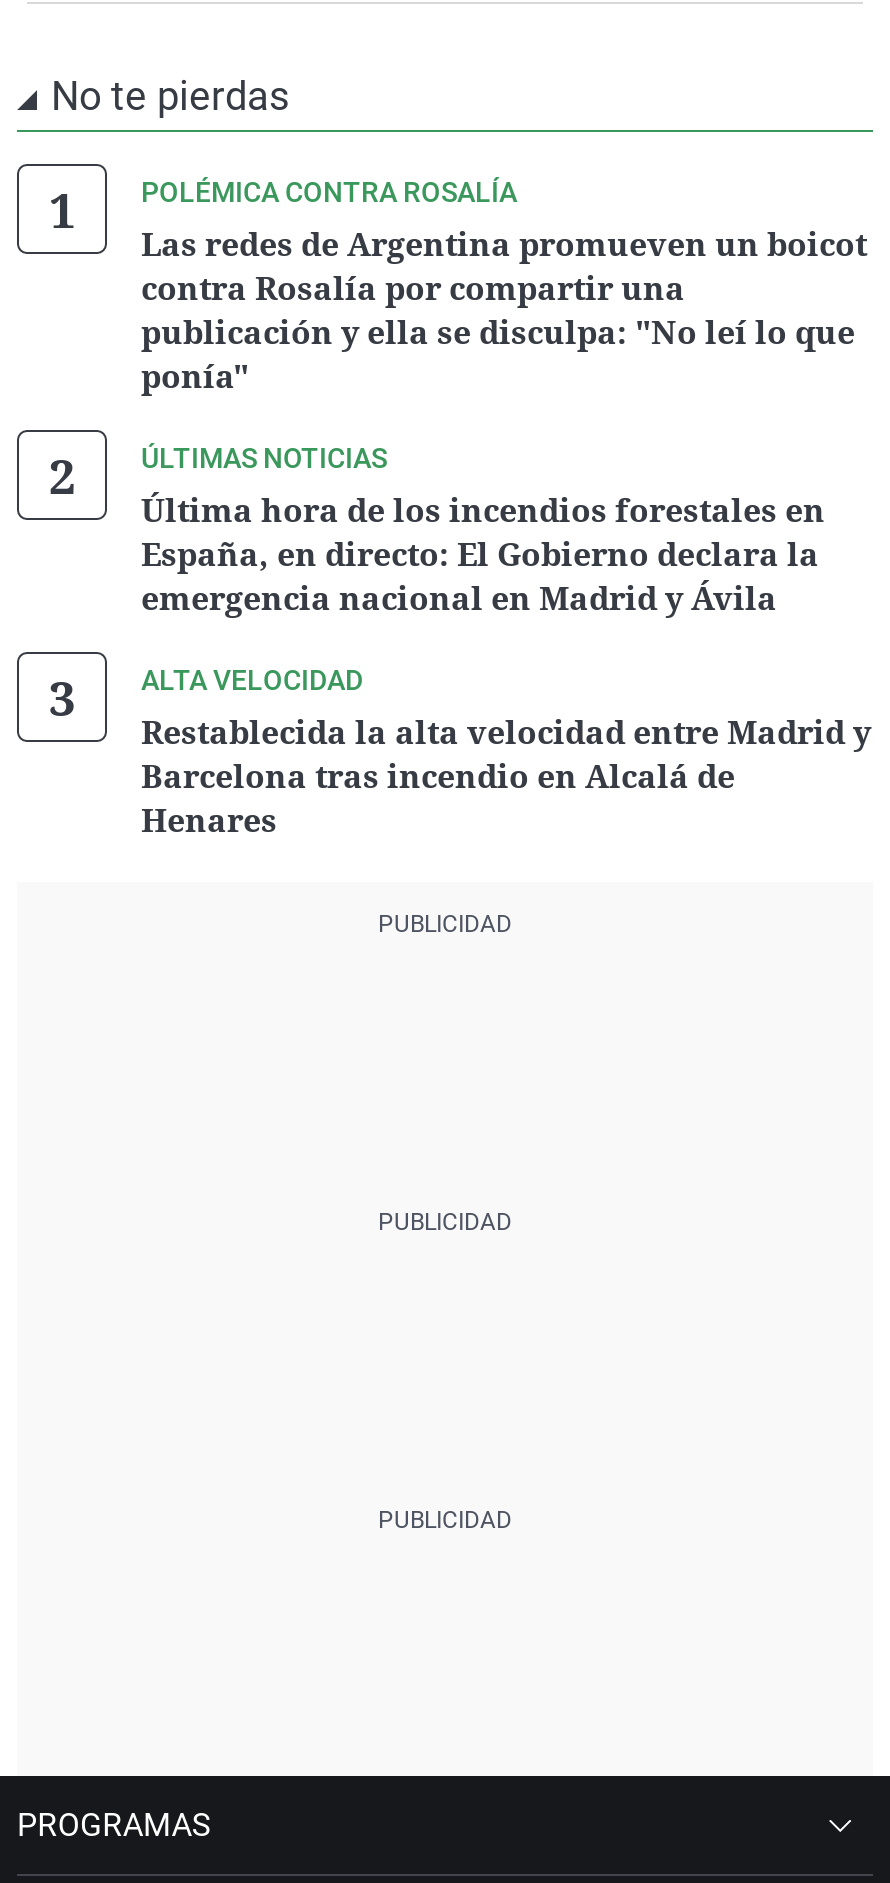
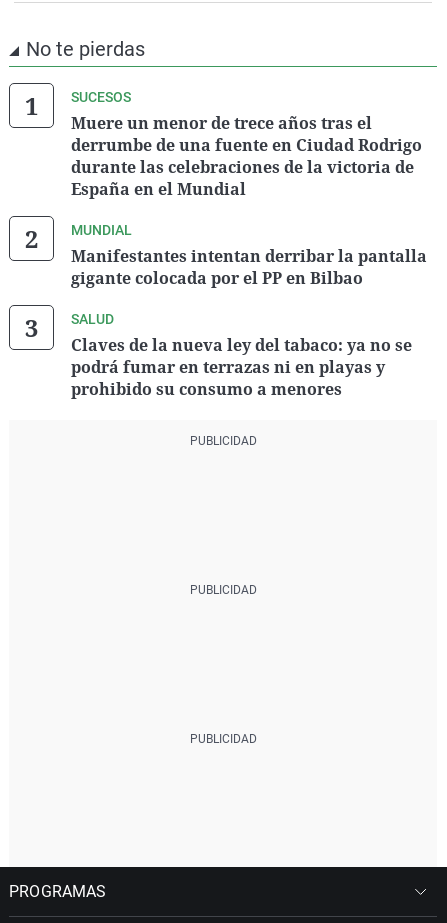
[141,176,867,398] POLÉMICA CONTRA ROSALÍA | Las redes de Argentina promueven un boicot | contra Rosalía por compartir una | publicación y ella se disculpa: "No leí lo que | ponía" -> [71,89,422,200] SUCESOS | Muere un menor de trece años tras el | derrumbe de una fuente en Ciudad Rodrigo | durante las celebraciones de la victoria de | España en el Mundial
[141,442,825,620] ÚLTIMAS NOTICIAS | Última hora de los incendios forestales en | España, en directo: El Gobierno declara la | emergencia nacional en Madrid y Ávila -> [71,222,427,289] MUNDIAL | Manifestantes intentan derribar la pantalla | gigante colocada por el PP en Bilbao
[141,664,871,842] ALTA VELOCIDAD | Restablecida la alta velocidad entre Madrid y | Barcelona tras incendio en Alcalá de | Henares -> [71,311,412,400] SALUD | Claves de la nueva ley del tabaco: ya no se | podrá fumar en terrazas ni en playas y | prohibido su consumo a menores

